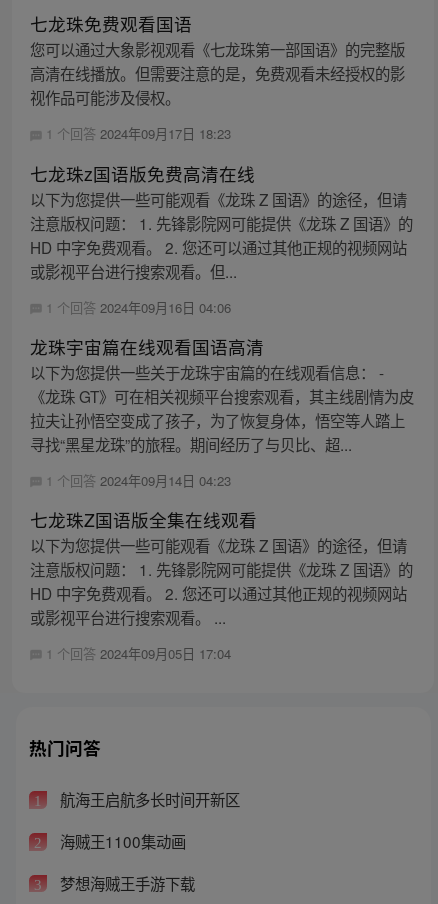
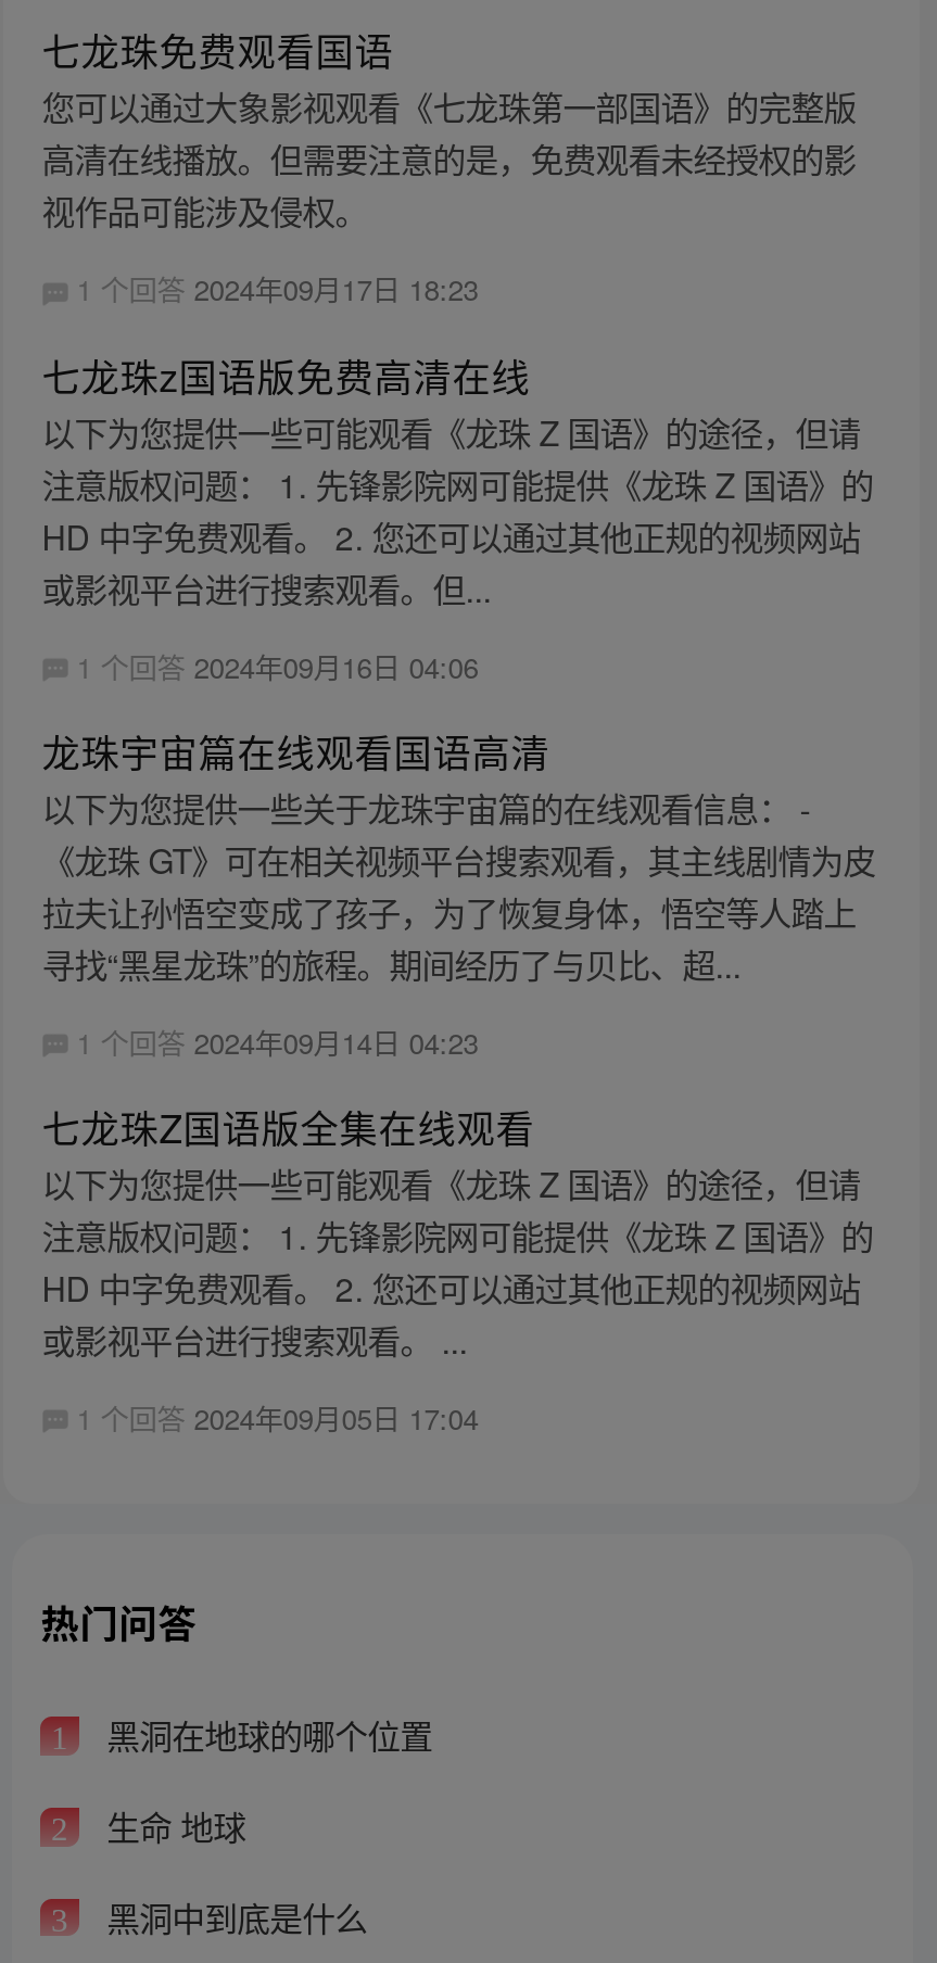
[56,788,240,810] 航海王启航多长时间开新区 -> [98,1711,432,1759] 黑洞在地球的哪个位置
[56,830,186,852] 海贼王1100集动画 -> [98,1801,246,1849] 生命 地球
[56,872,195,894] 梦想海贼王手游下载 -> [98,1892,367,1940] 黑洞中到底是什么

